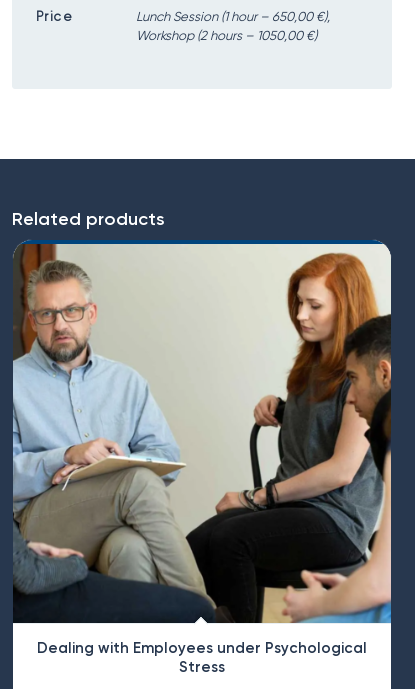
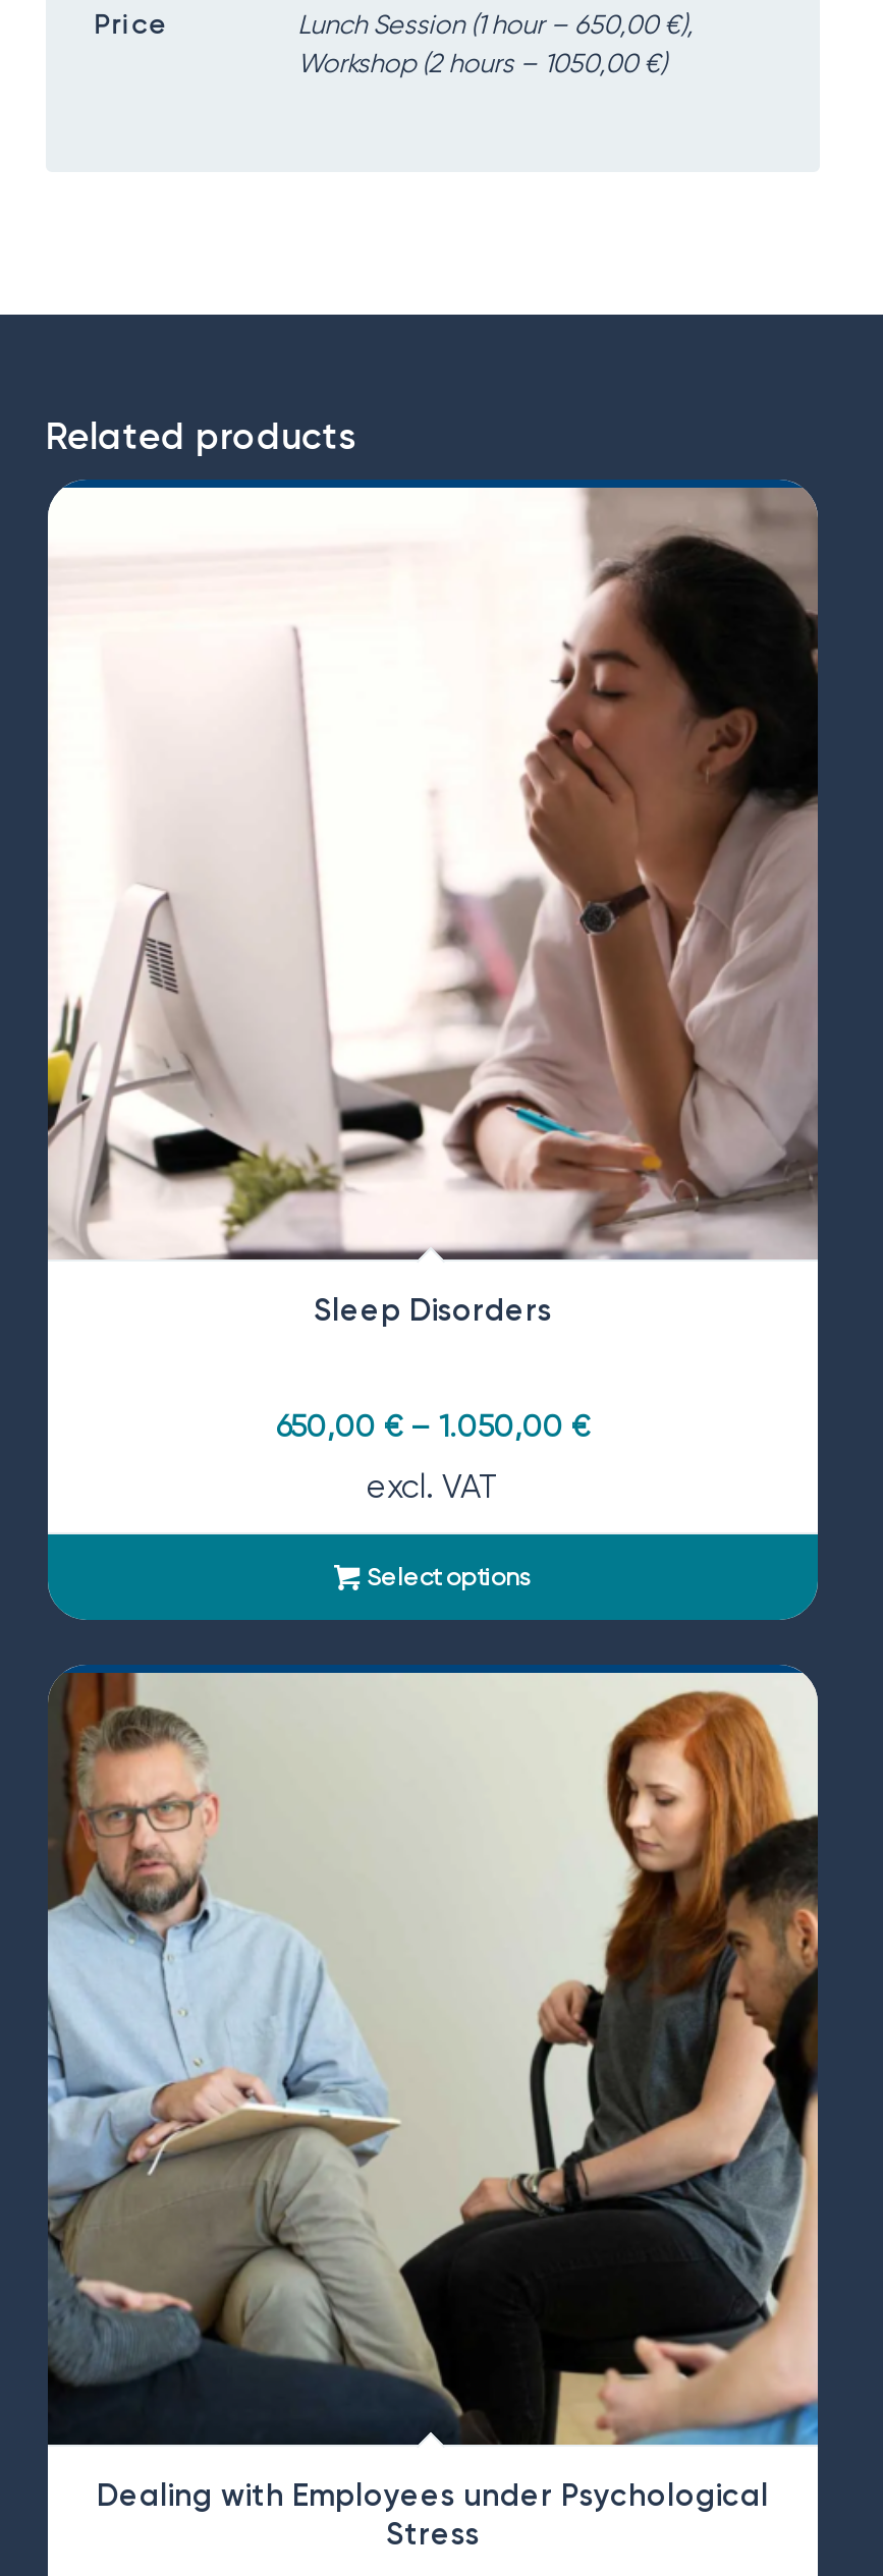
none -> [46,486,820,1592] [image] | Sleep Disorders | 650,00 €– 1.050,00 € | excl. VAT | Select options

